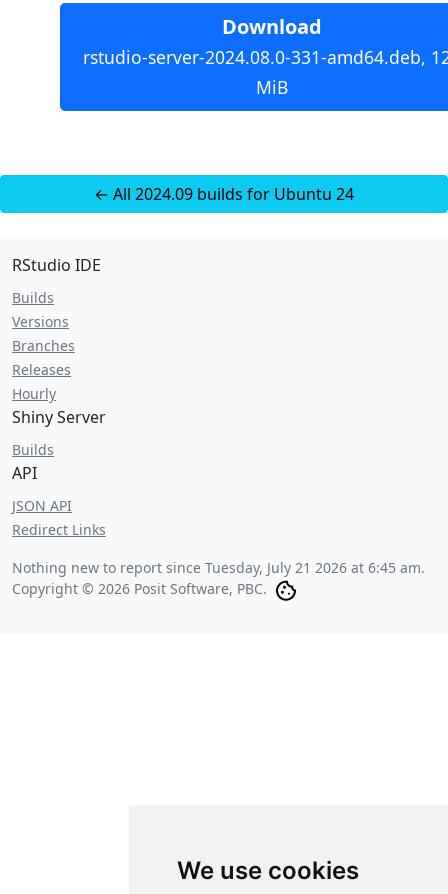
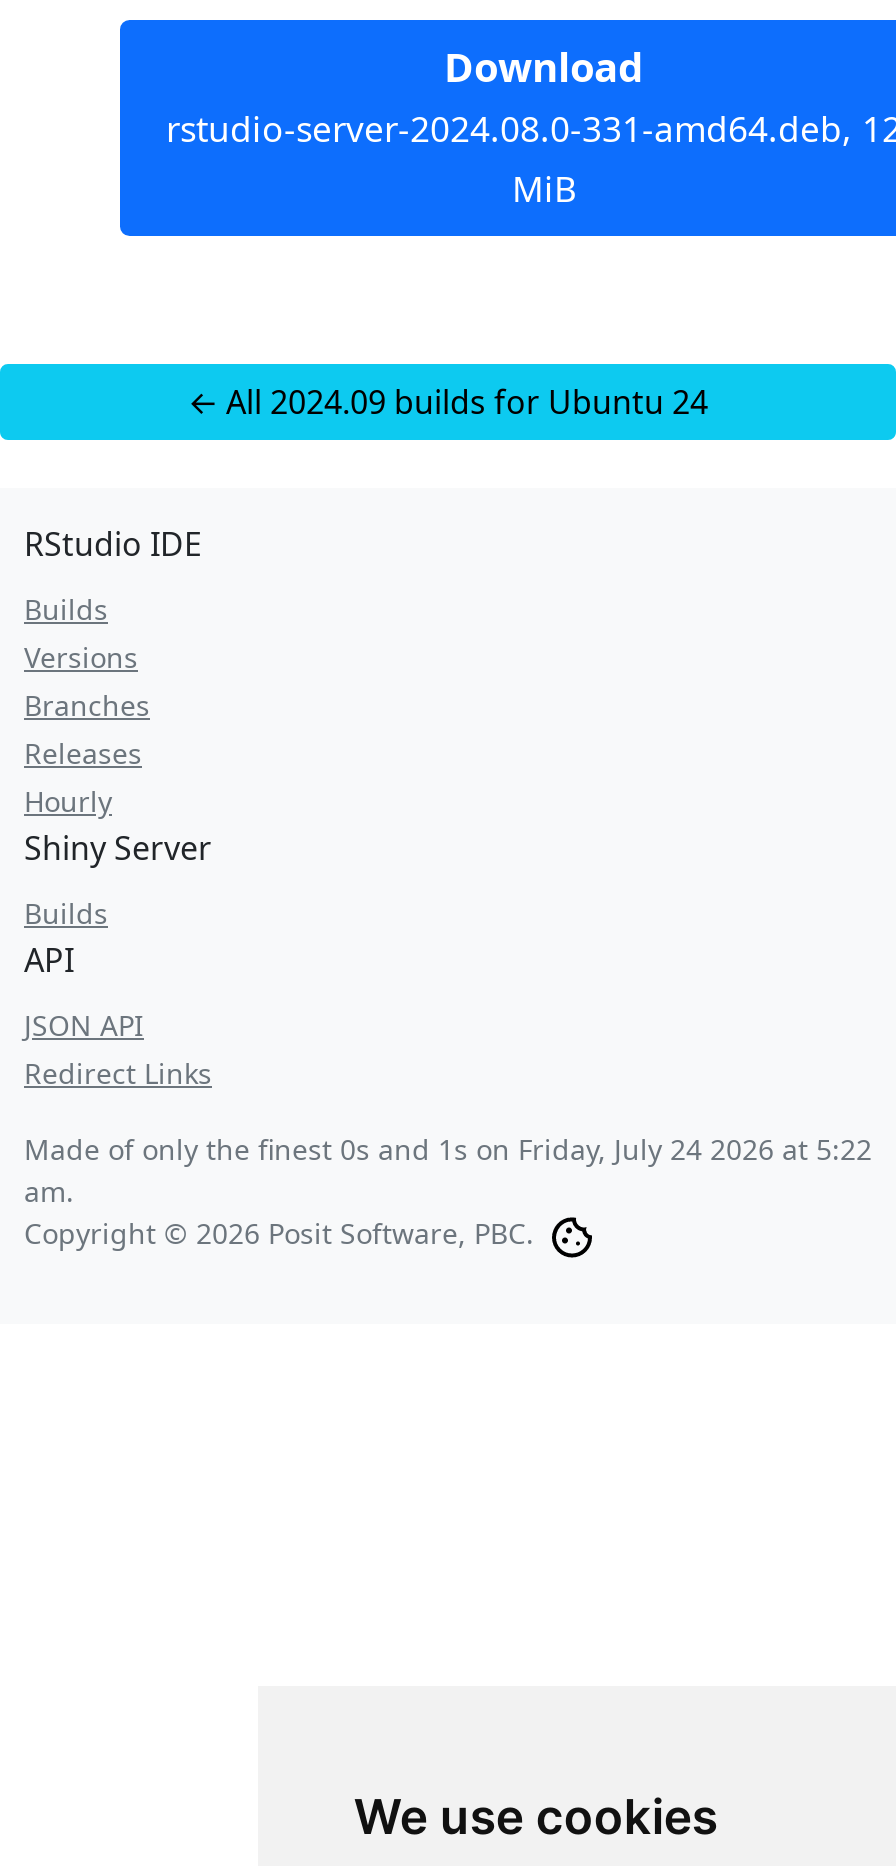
[12,558,425,577] Nothing new to report since Tuesday, July 21 2026 at 6:45 am. -> [24,1130,872,1210] Made of only the finest 0s and 1s on Friday, July 24 2026 at 5:22 | am.

